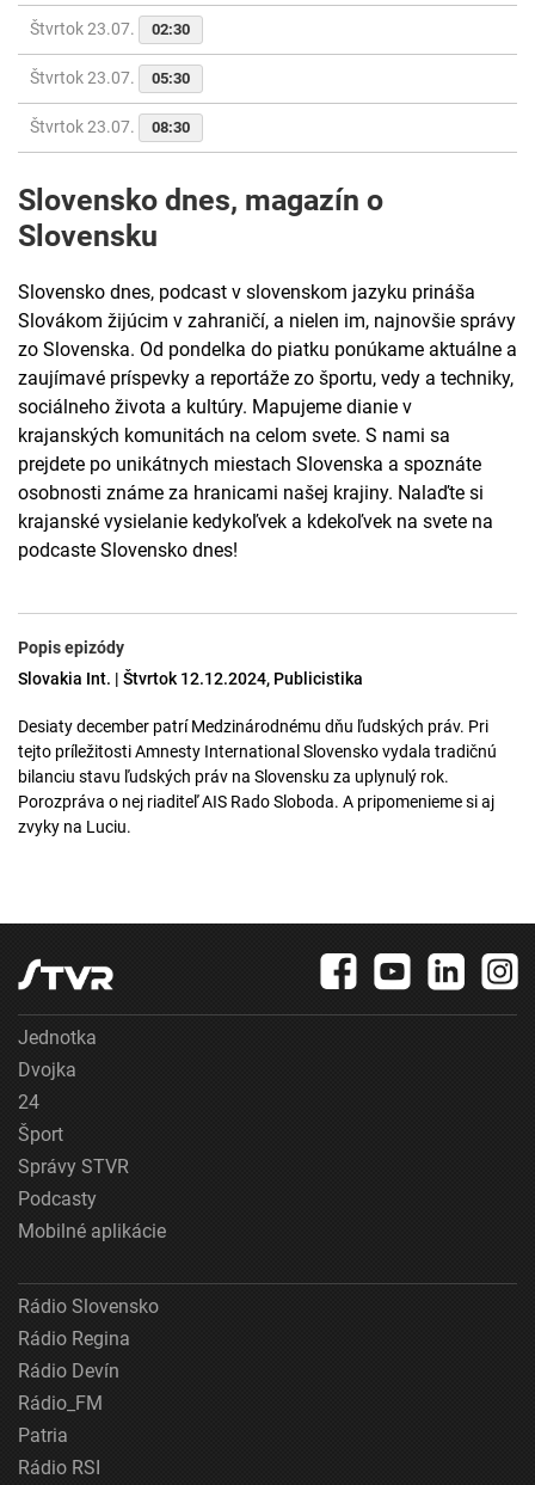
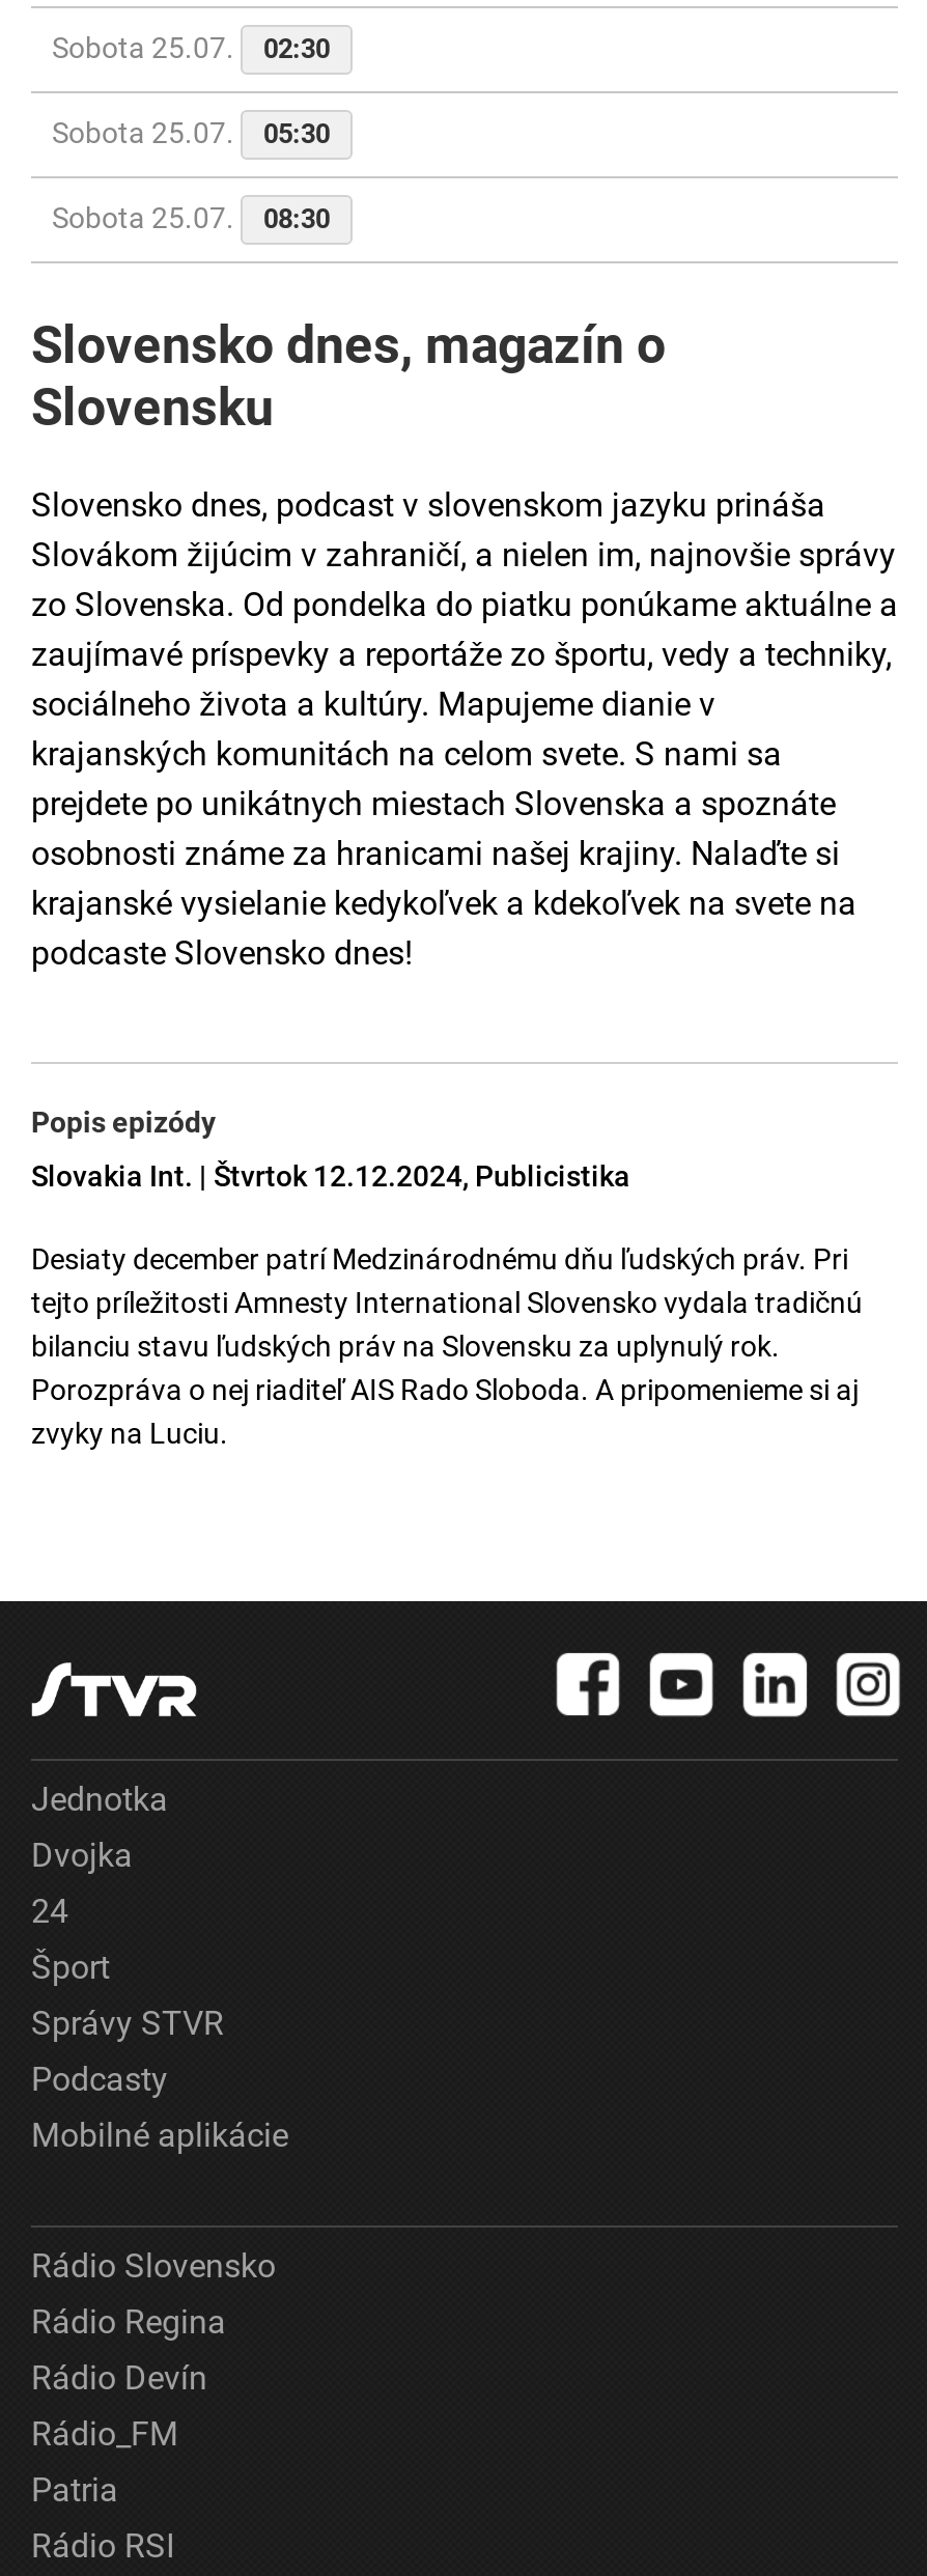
[30,19,190,39] Štvrtok 23.07. 02:30 -> [52,32,330,65] Sobota 25.07. 02:30
[30,68,190,88] Štvrtok 23.07. 05:30 -> [52,117,330,150] Sobota 25.07. 05:30
[30,117,190,137] Štvrtok 23.07. 08:30 -> [52,202,330,235] Sobota 25.07. 08:30

